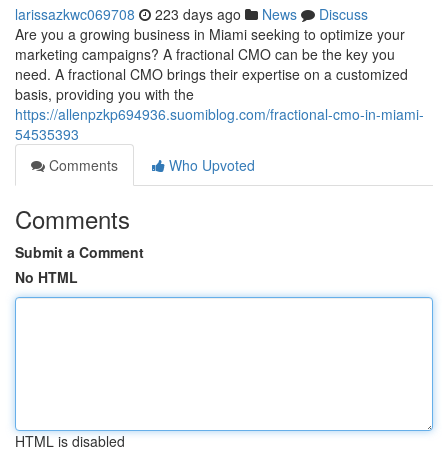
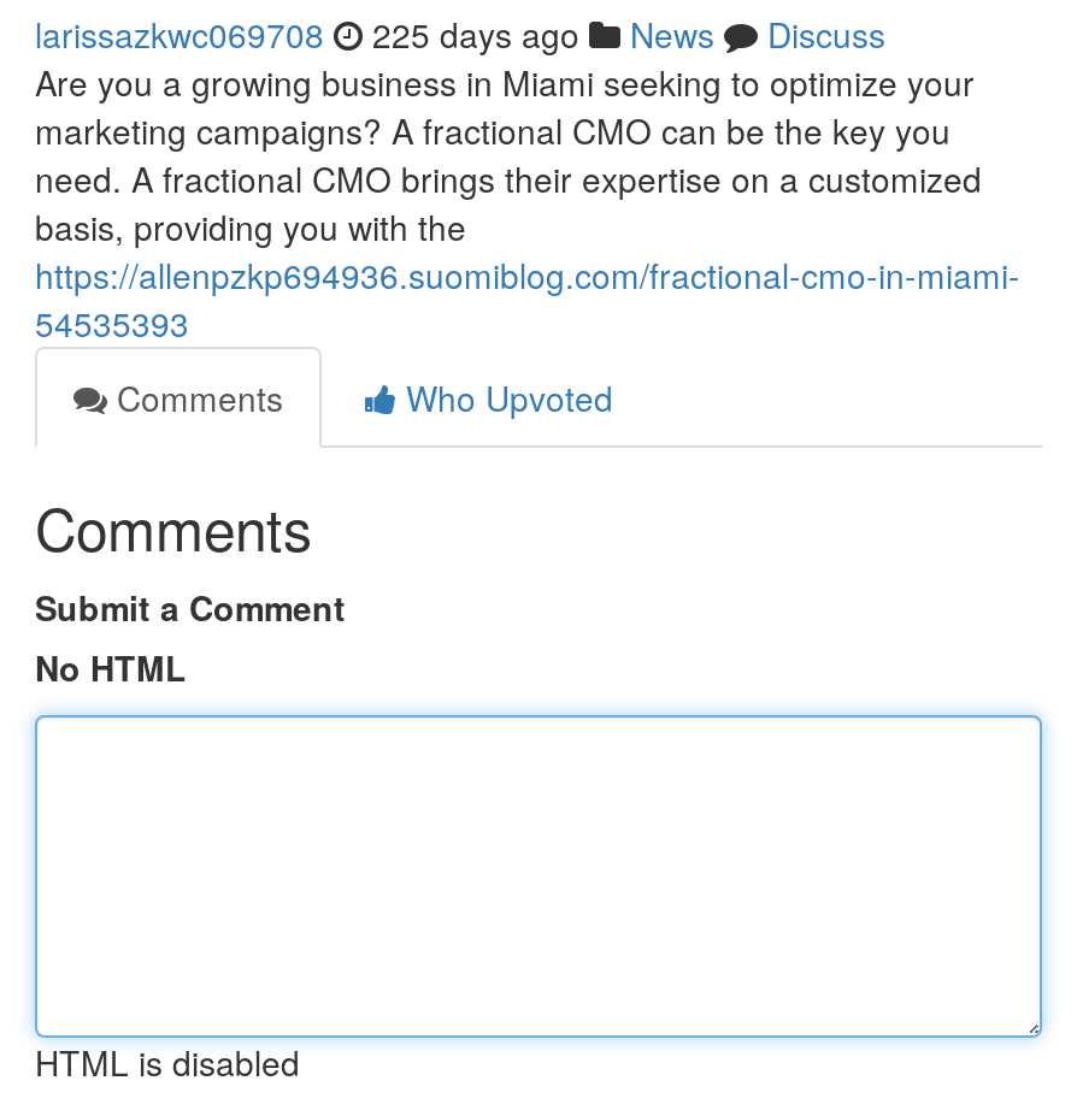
[15,4,368,24] larissazkwc069708 223 days ago News Discuss -> [35,10,885,58] larissazkwc069708 225 days ago News Discuss

